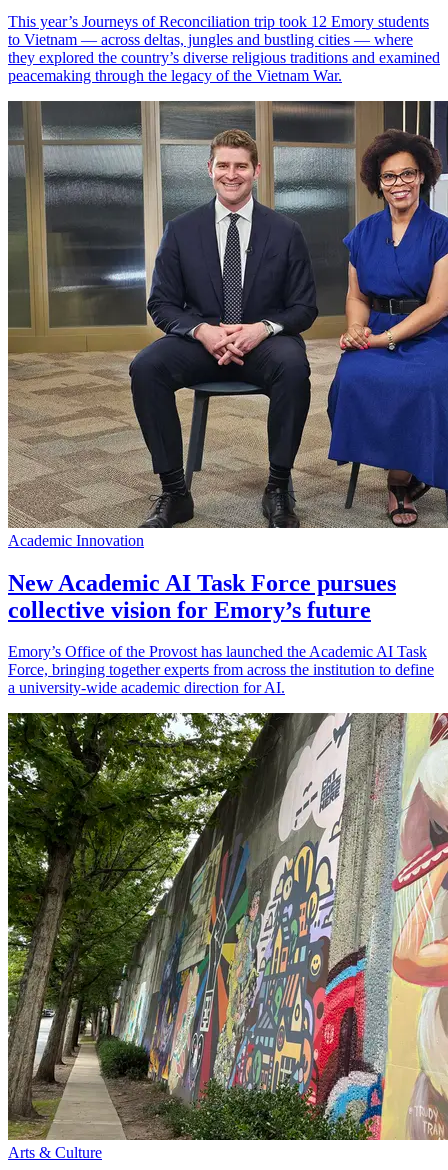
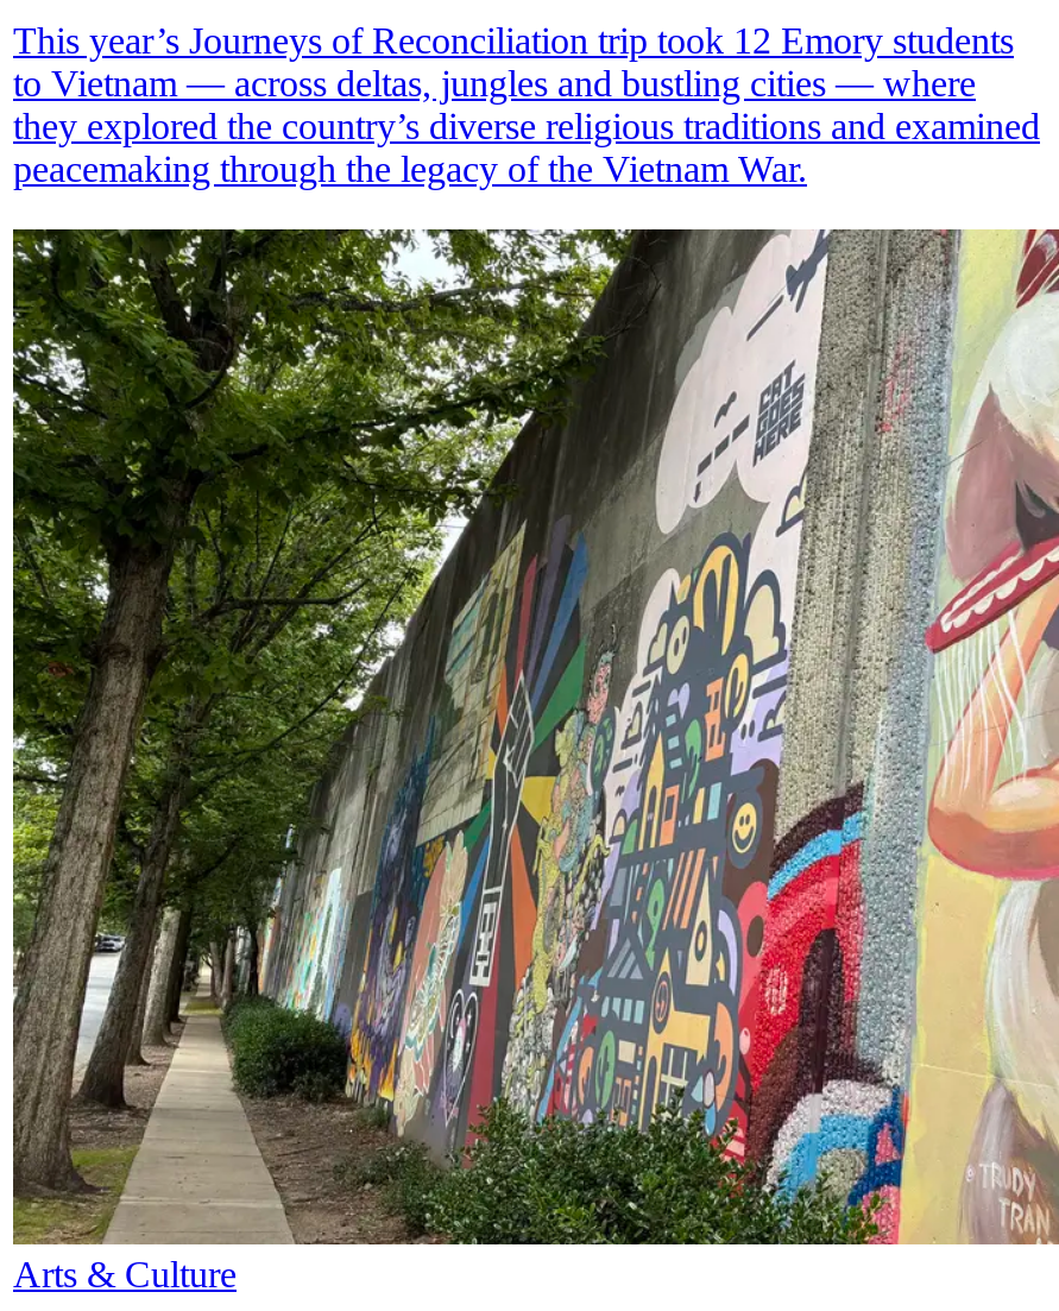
[7,100,445,696] [image] | Academic Innovation | New Academic AI Task Force pursues | collective vision for Emory’s future | Emory’s Office of the Provost has launched the Academic AI Task | Force, bringing together experts from across the institution to define | a university-wide academic direction for AI. -> none

